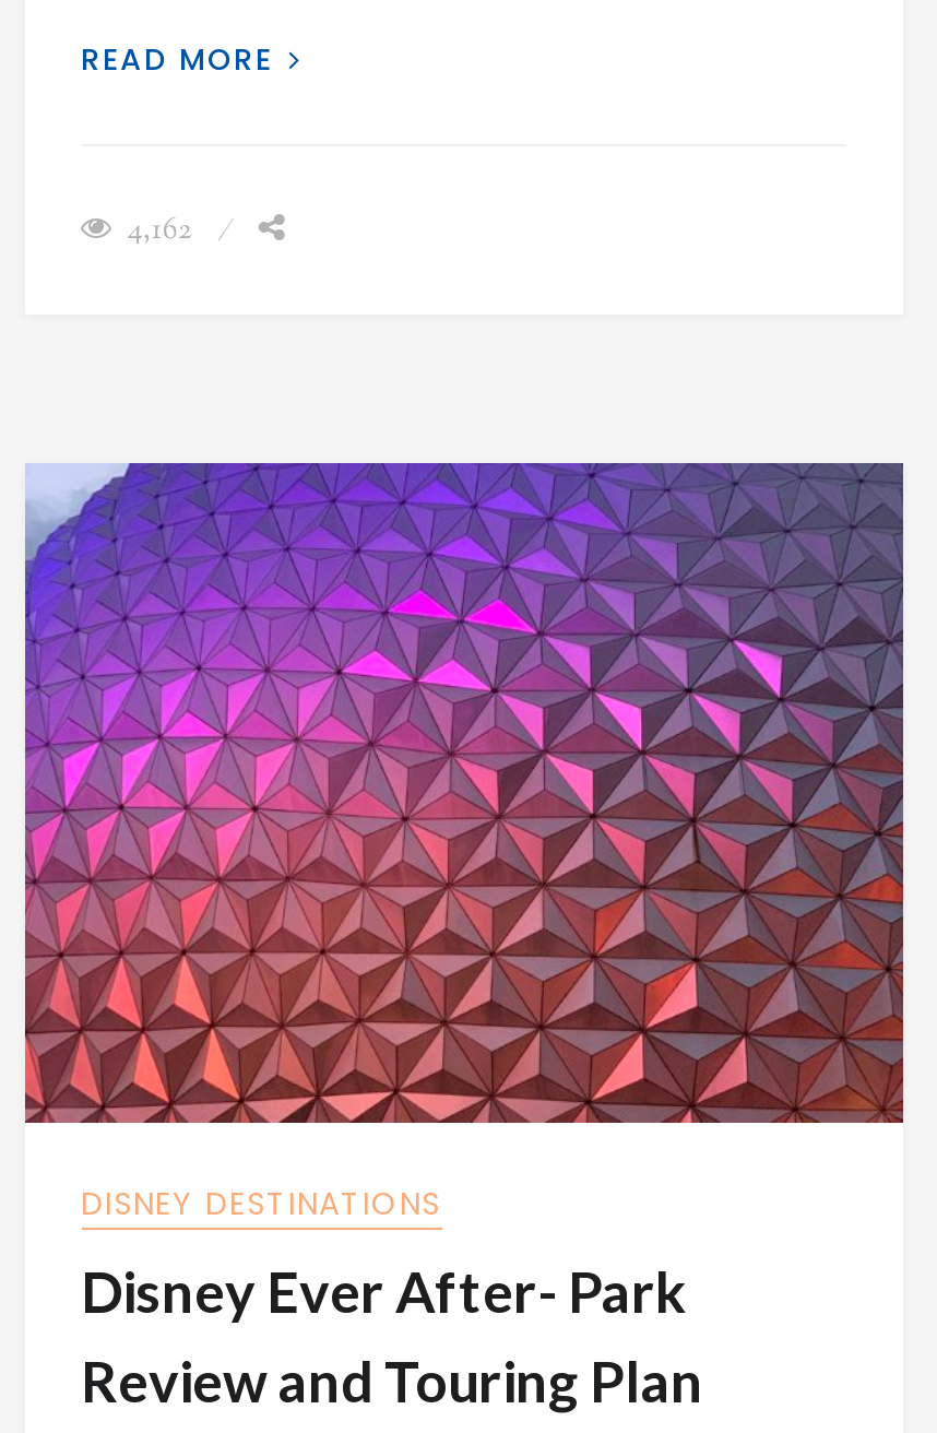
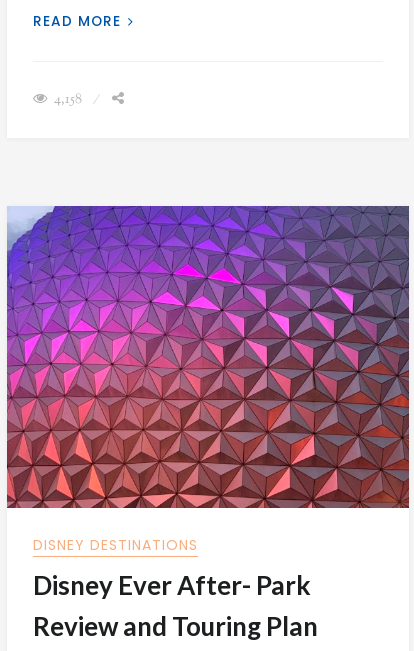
[128,211,200,254] 4,162 -> [54,90,85,110] 4,158

